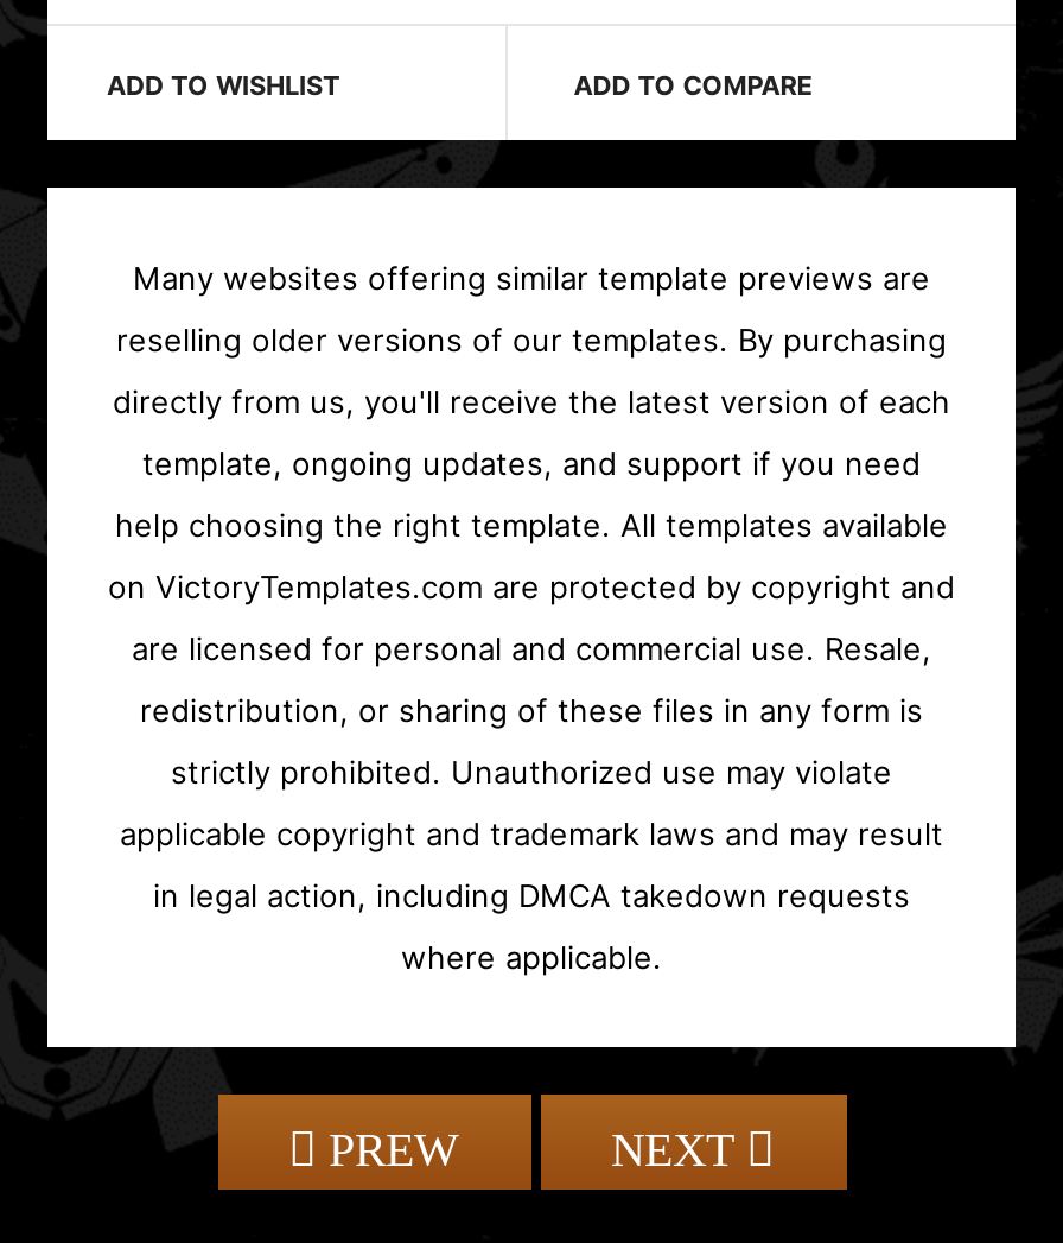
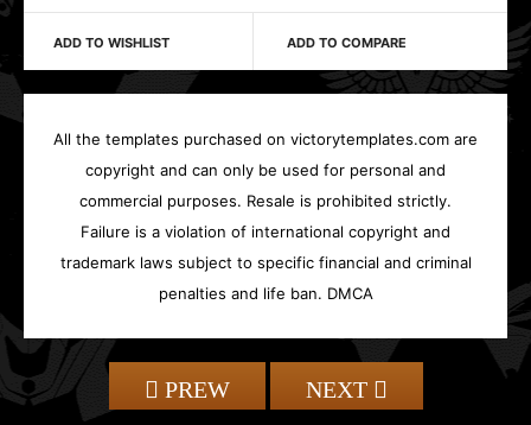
[108,259,955,976] Many websites offering similar template previews are | reselling older versions of our templates. By purchasing | directly from us, you'll receive the latest version of each | template, ongoing updates, and support if you need | help choosing the right template. All templates available | on VictoryTemplates.com are protected by copyright and | are licensed for personal and commercial use. Resale, | redistribution, or sharing of these files in any form is | strictly prohibited. Unauthorized use may violate | applicable copyright and trademark laws and may result | in legal action, including DMCA takedown requests | where applicable. -> [53,129,478,303] All the templates purchased on victorytemplates.com are | copyright and can only be used for personal and | commercial purposes. Resale is prohibited strictly. | Failure is a violation of international copyright and | trademark laws subject to specific financial and criminal | penalties and life ban. DMCA

